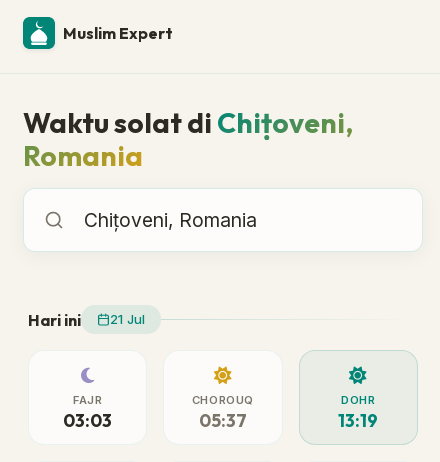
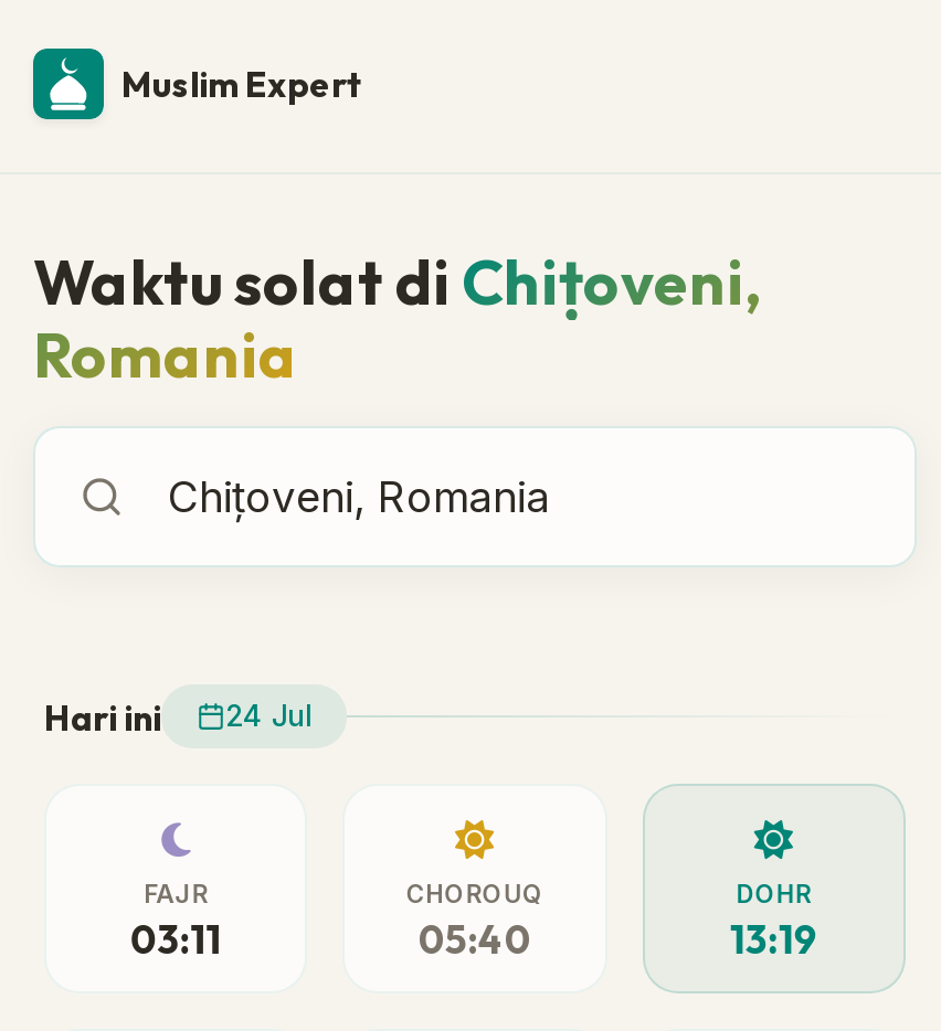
[28,309,145,329] Hari ini 21 Jul -> [44,694,311,738] Hari ini 24 Jul
[63,408,112,431] 03:03 -> [131,913,221,964] 03:11
[199,408,247,431] 05:37 -> [419,913,531,964] 05:40

